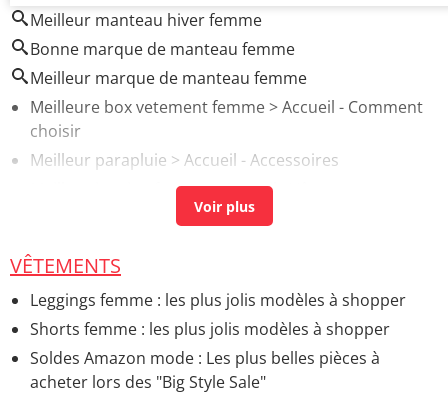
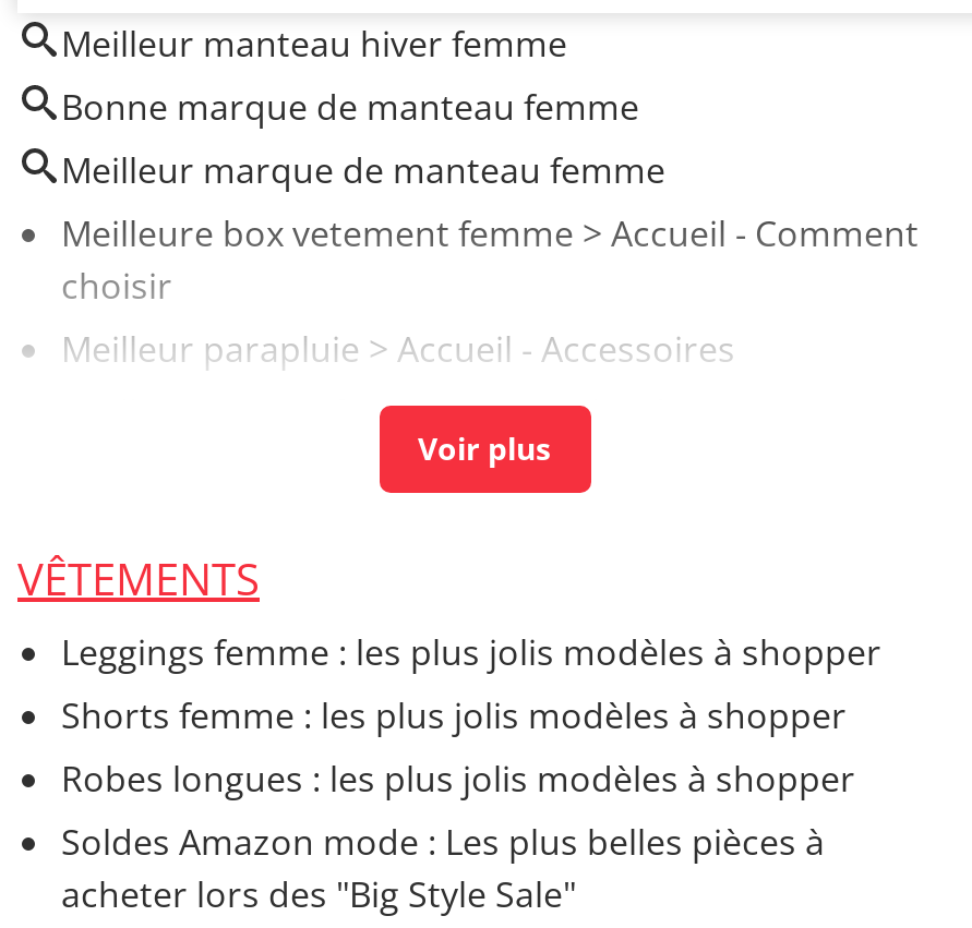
none -> [61,755,855,803] Robes longues : les plus jolis modèles à shopper

